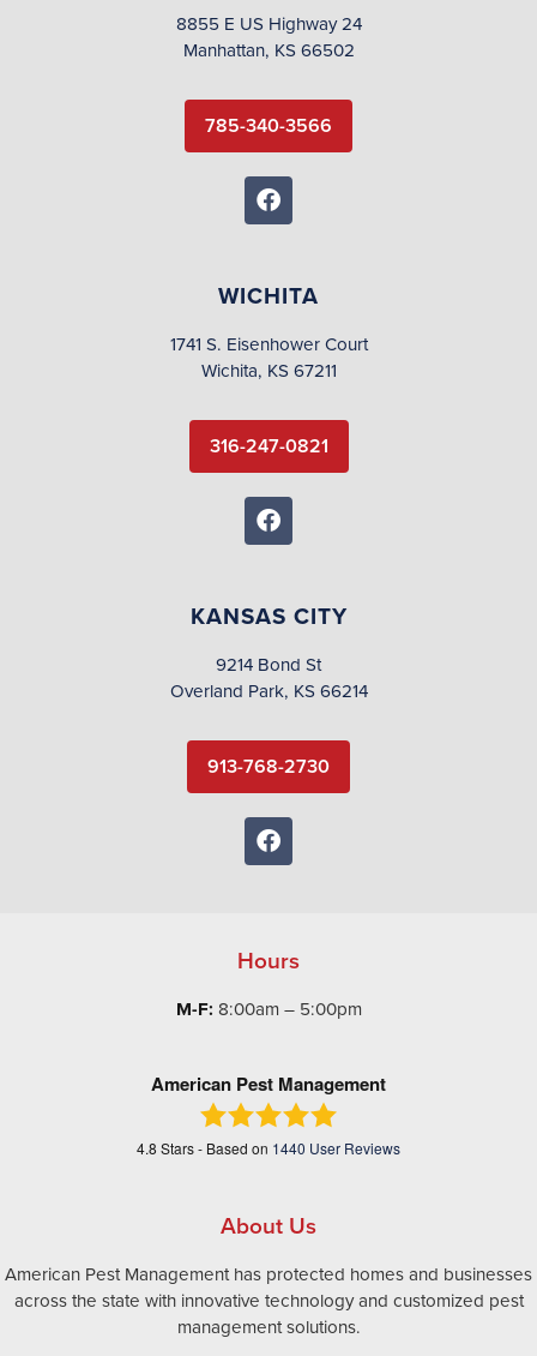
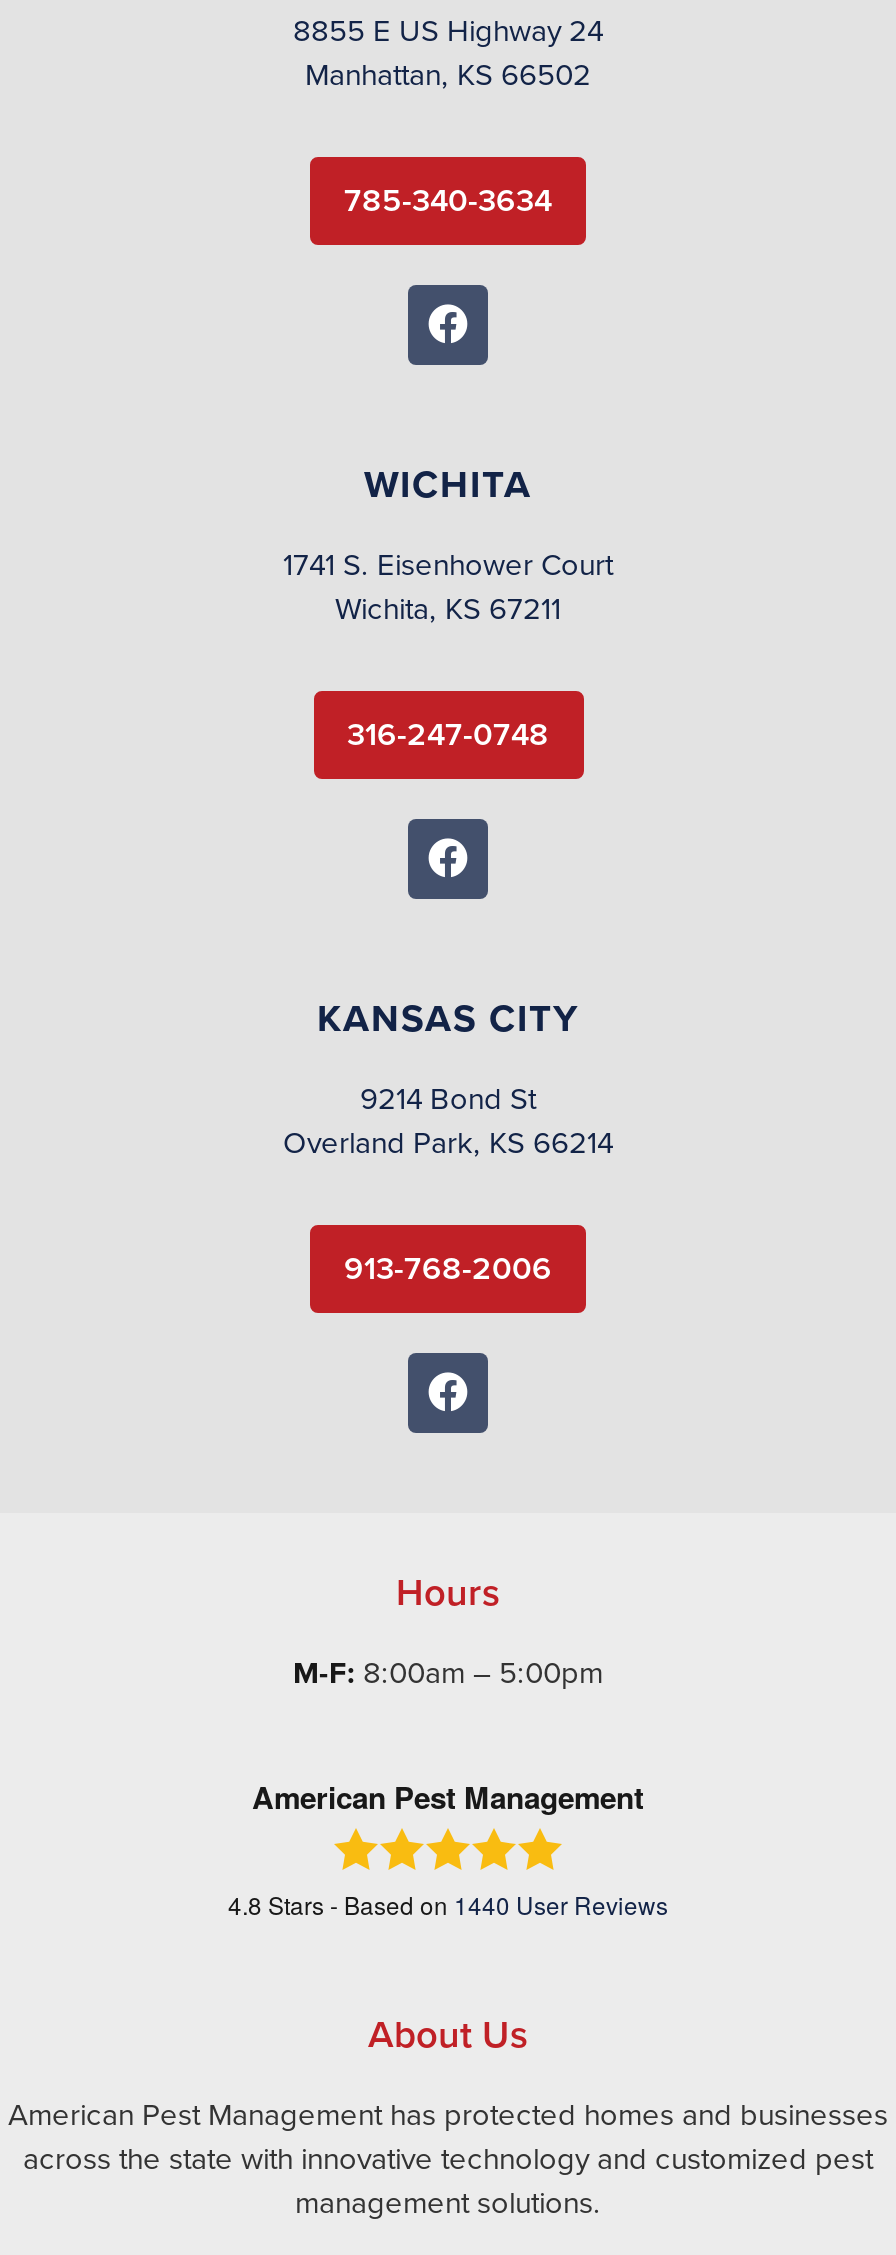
[205,112,332,140] 785-340-3566 -> [344,178,552,224] 785-340-3634
[209,432,328,460] 316-247-0821 -> [347,712,549,758] 316-247-0748
[207,753,330,780] 913-768-2730 -> [344,1246,552,1292] 913-768-2006

